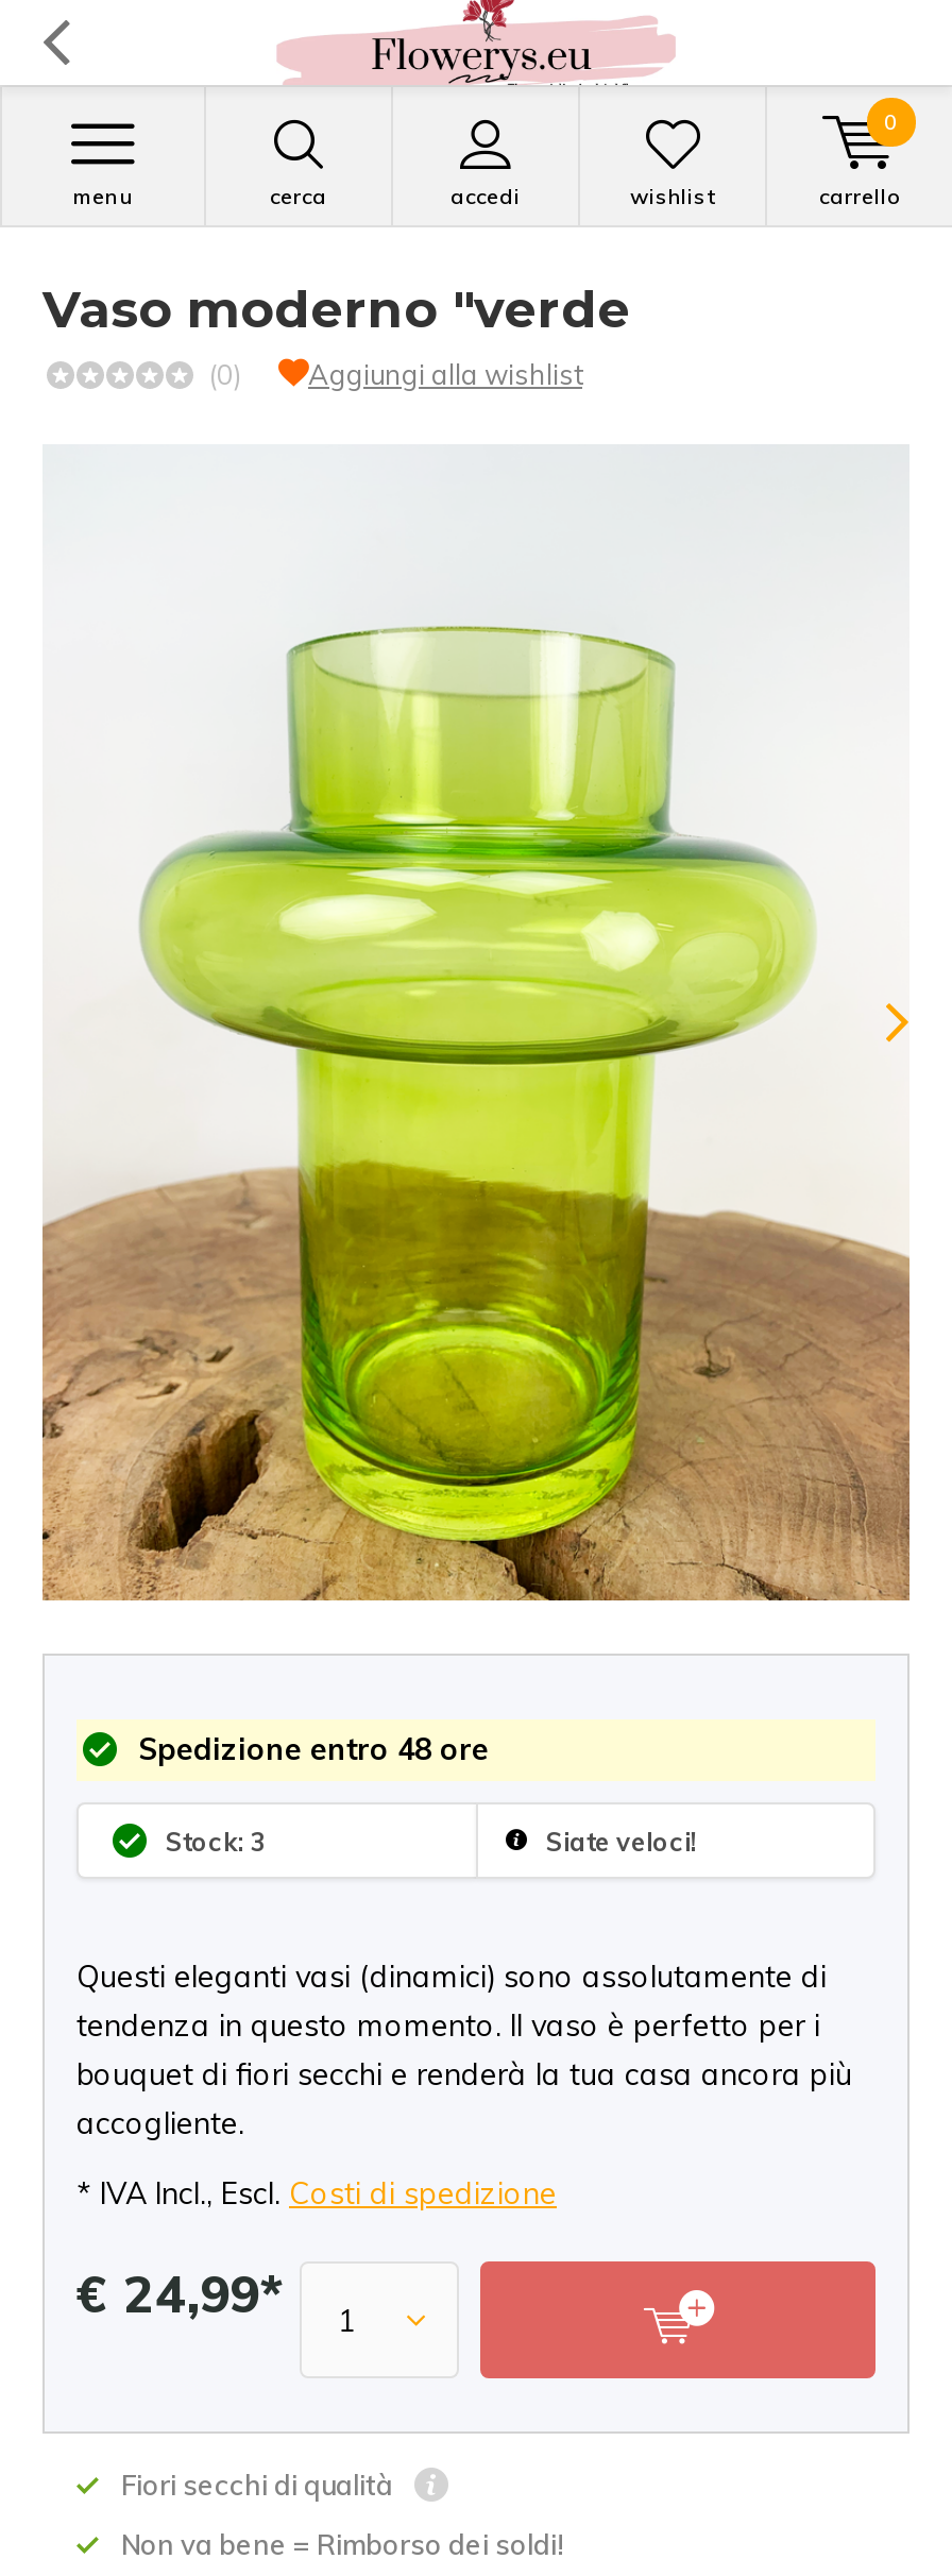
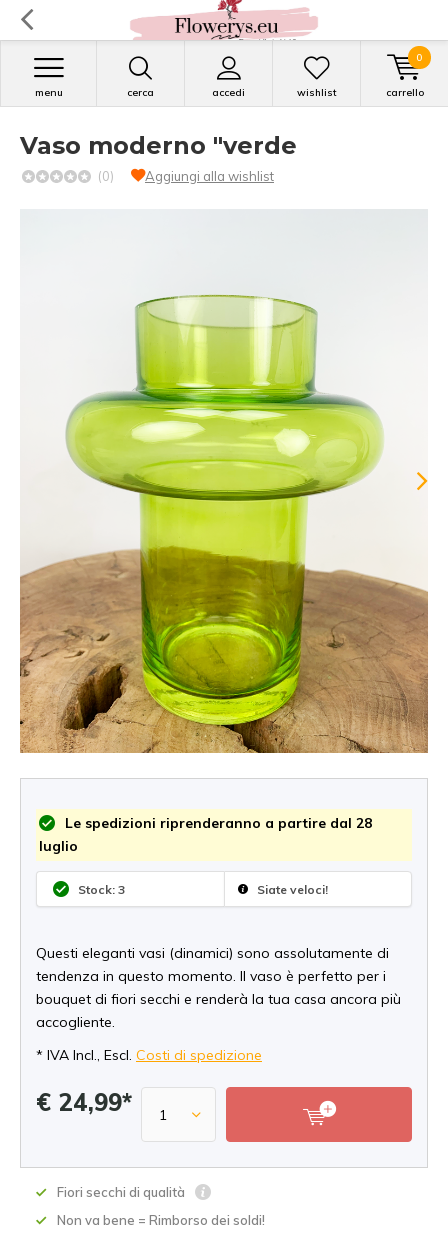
[130,1730,489,1768] Spedizione entro 48 ore -> [39,814,372,855] Le spedizioni riprenderanno a partire dal 28 | luglio

